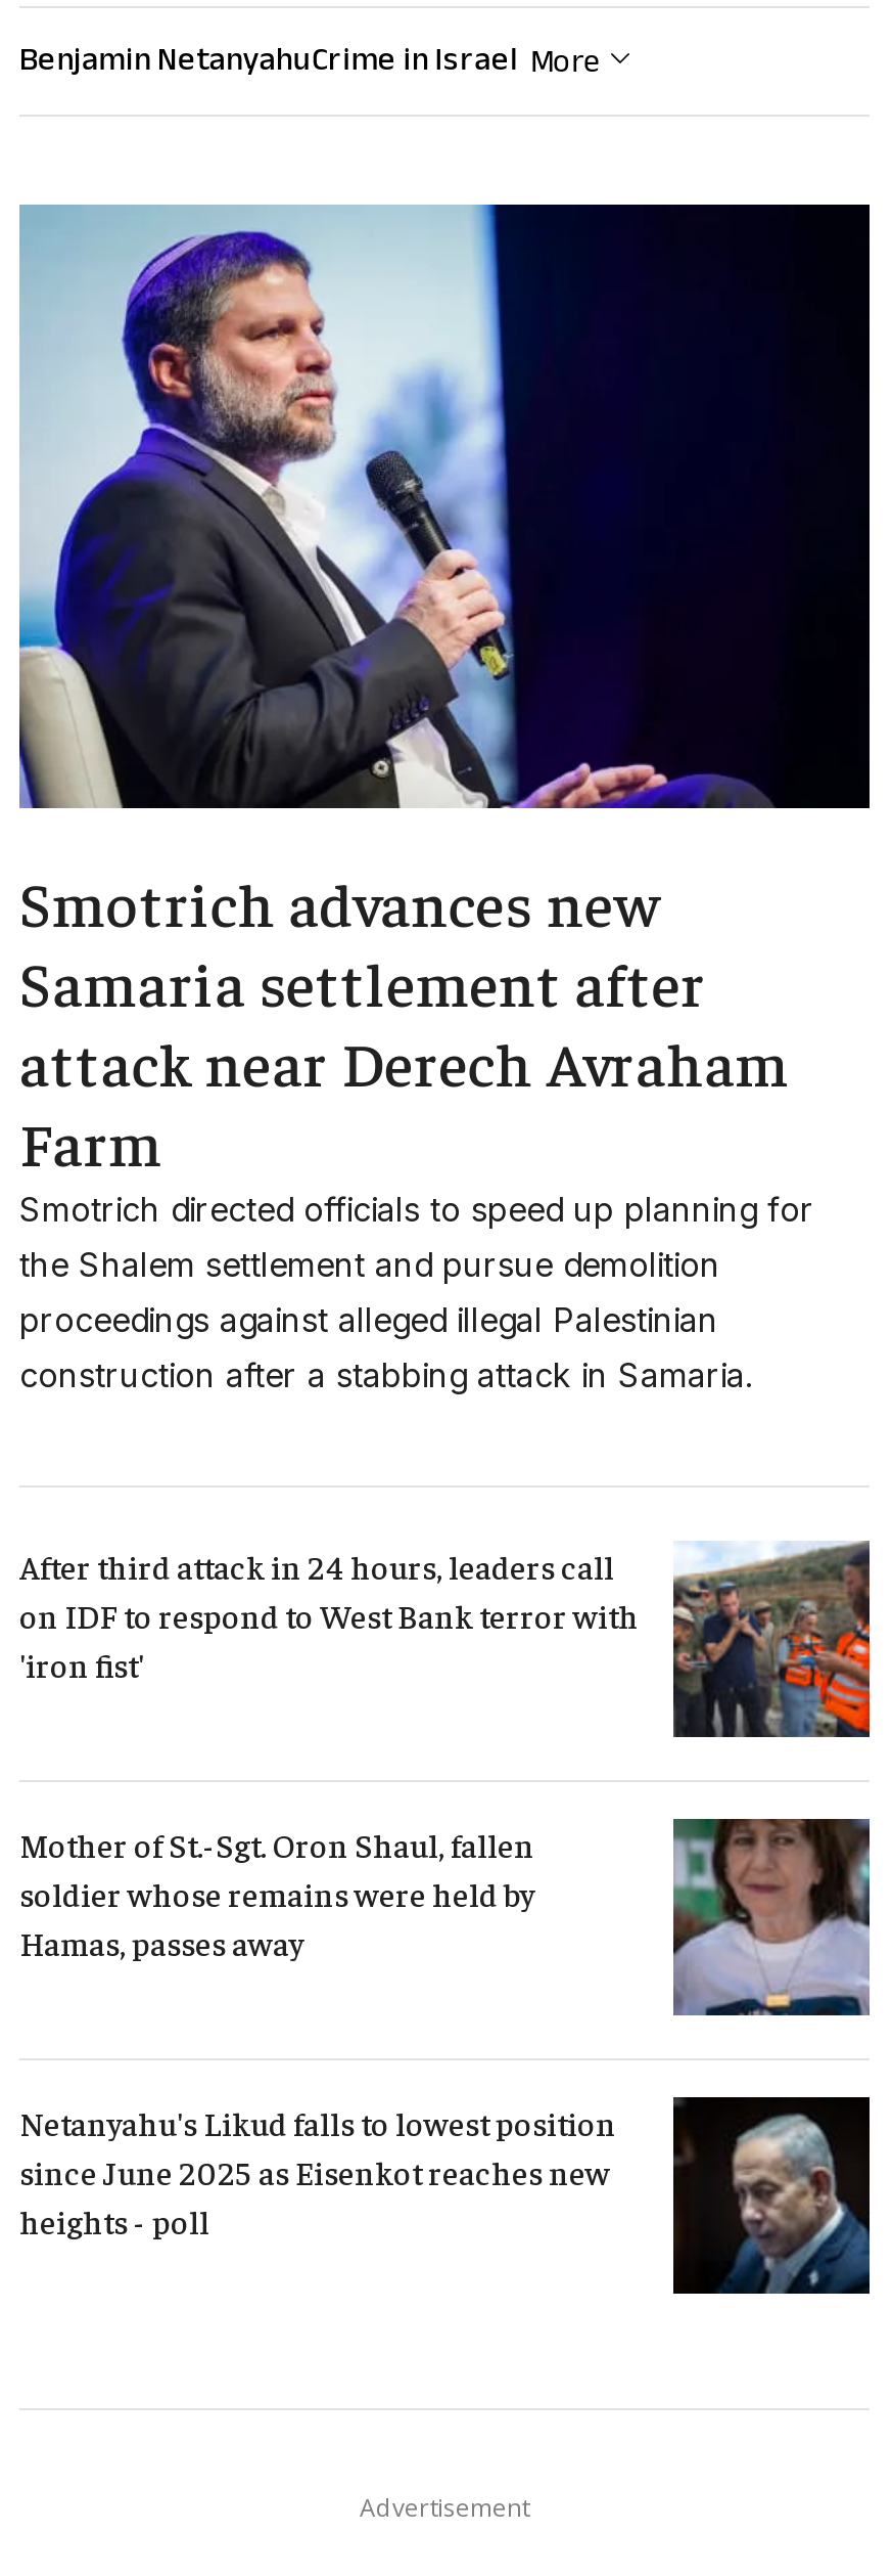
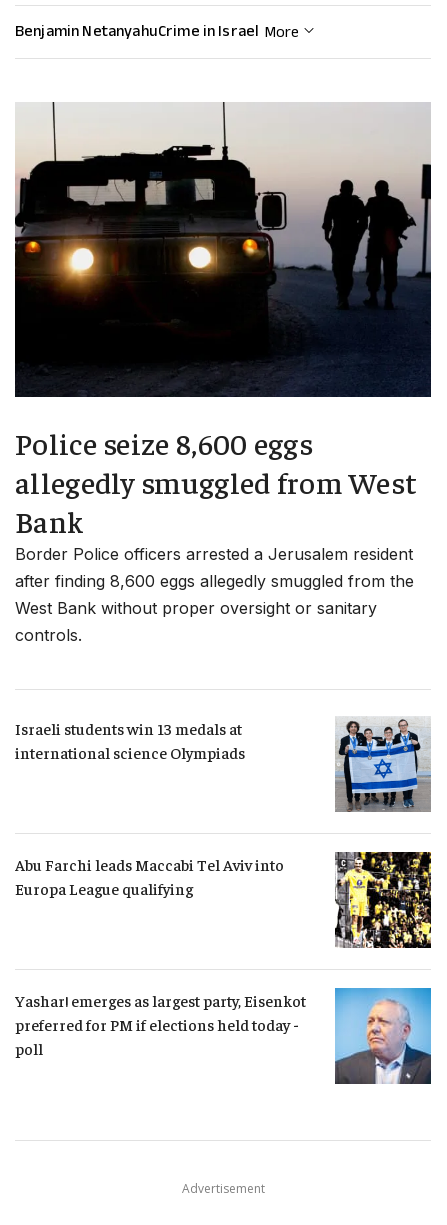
[17,203,872,1395] [image] | Smotrich advances new | Samaria settlement after | attack near Derech Avraham | Farm | Smotrich directed officials to speed up planning for | the Shalem settlement and pursue demolition | proceedings against alleged illegal Palestinian | construction after a stabbing attack in Samaria. -> [14,102,432,645] [image] | Police seize 8,600 eggs | allegedly smuggled from West | Bank | Border Police officers arrested a Jerusalem resident | after finding 8,600 eggs allegedly smuggled from the | West Bank without proper oversight or sanitary | controls.
[19,1545,639,1684] After third attack in 24 hours, leaders call | on IDF to respond to West Bank terror with | 'iron fist' -> [15,718,245,762] Israeli students win 13 medals at | international science Olympiads
[673,1541,872,1737] [image] -> [336,718,431,812] [image]
[19,1823,534,1962] Mother of St.-Sgt. Oron Shaul, fallen | soldier whose remains were held by | Hamas, passes away -> [15,854,284,898] Abu Farchi leads Maccabi Tel Aviv into | Europa League qualifying
[671,1817,870,2017] [image] -> [335,851,432,949] [image]
[19,2095,872,2296] [image] | Netanyahu's Likud falls to lowest position | since June 2025 as Eisenkot reaches new | heights - poll -> [15,987,432,1084] [image] | Yashar! emerges as largest party, Eisenkot | preferred for PM if elections held today - | poll

